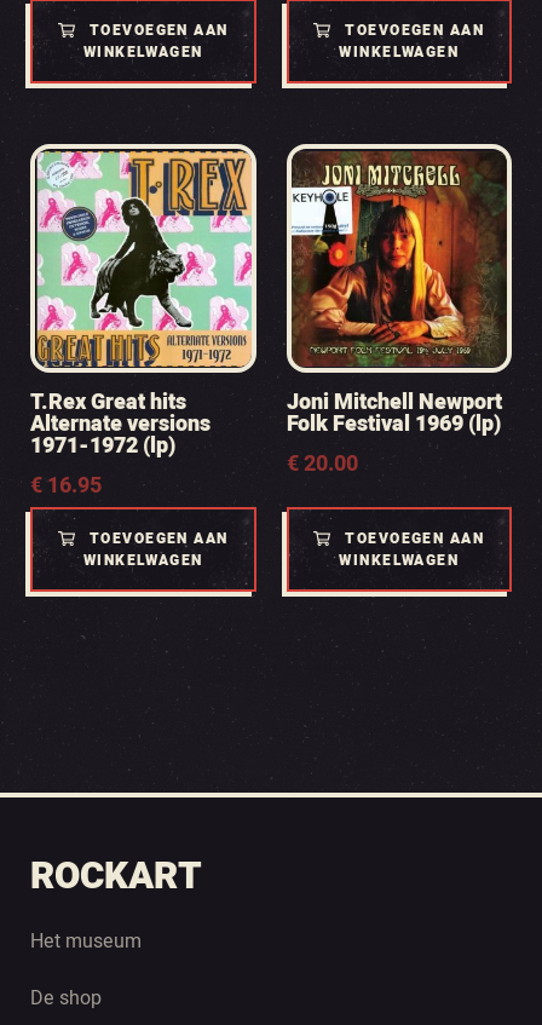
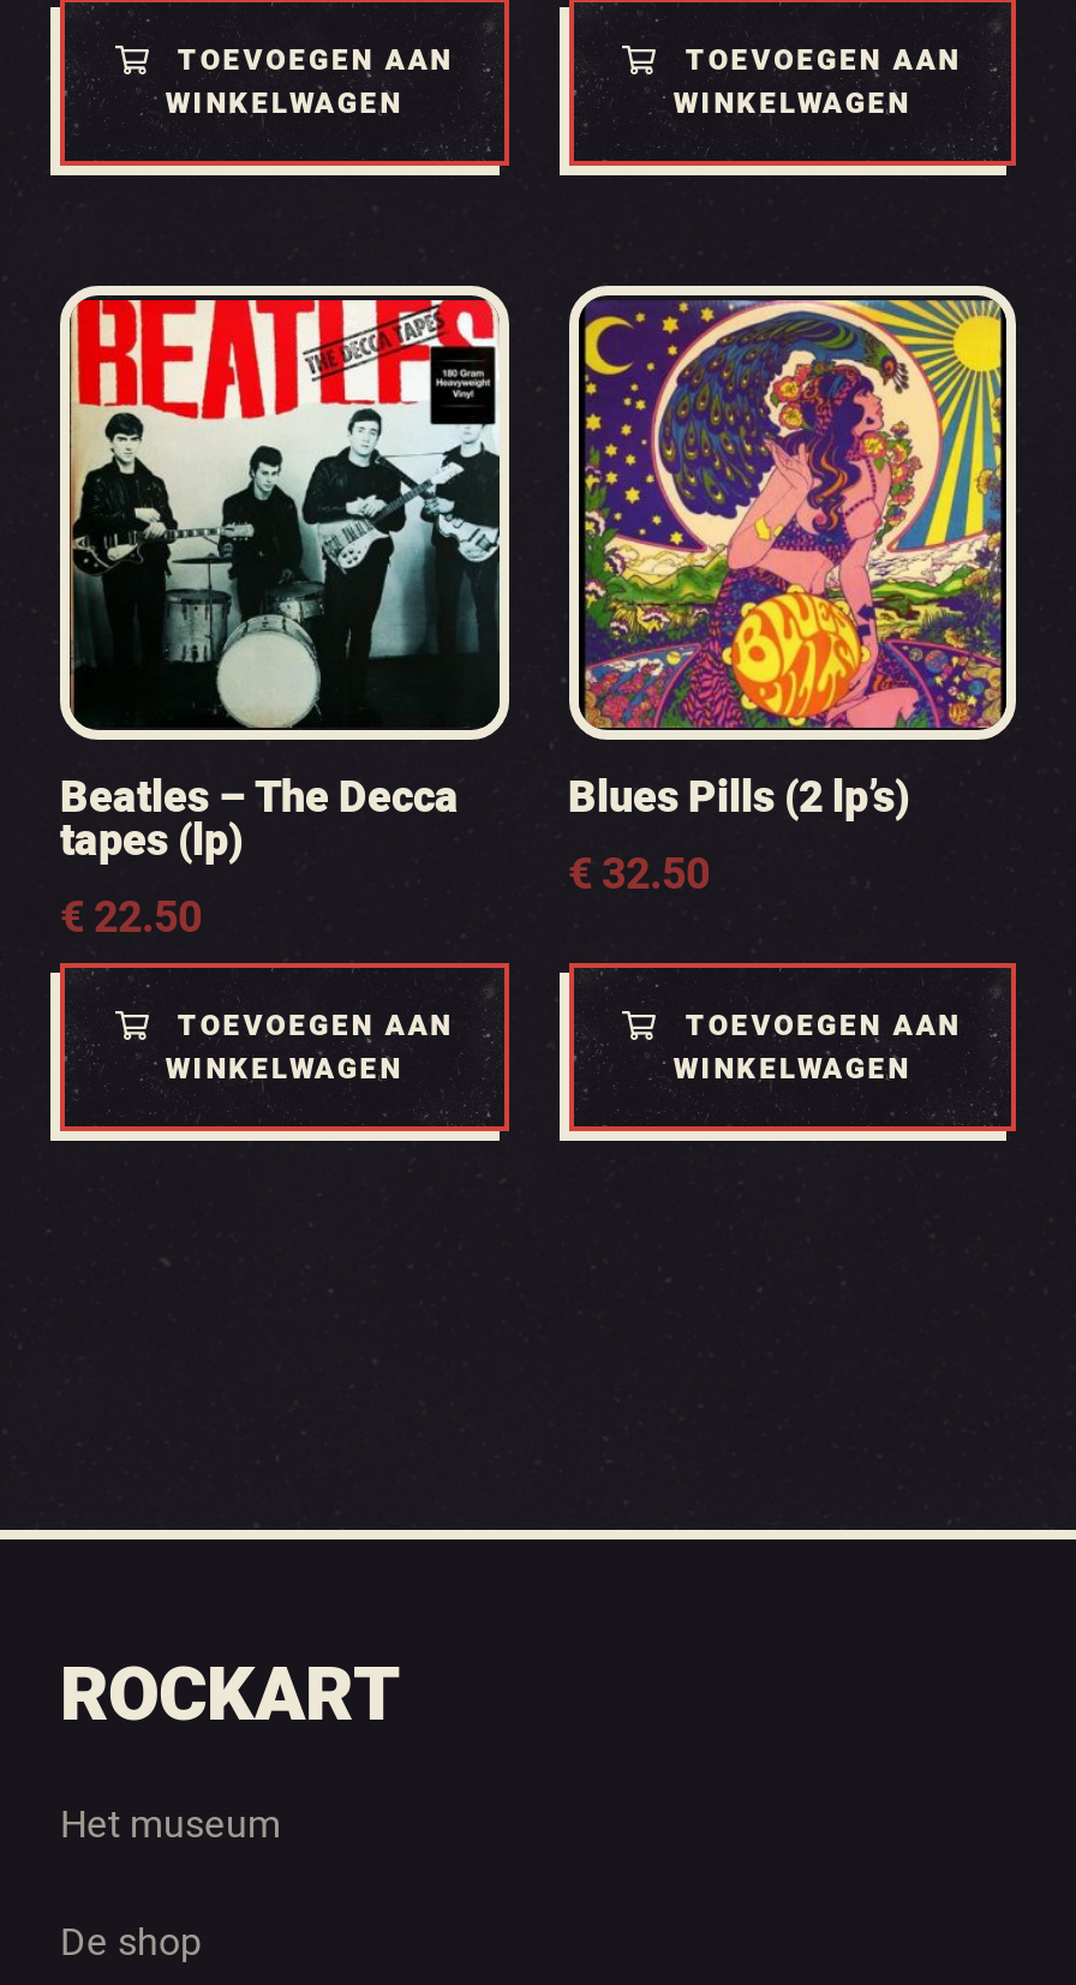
[30,150,253,501] [image] | T.Rex Great hits | Alternate versions | 1971-1972 (lp) | €16.95 -> [60,298,502,952] [image] | Beatles – The Decca | tapes (lp) | €22.50
[286,150,507,480] [image] | Joni Mitchell Newport | Folk Festival 1969 (lp) | €20.00 -> [568,298,1004,909] [image] | Blues Pills (2 lp’s) | €32.50

